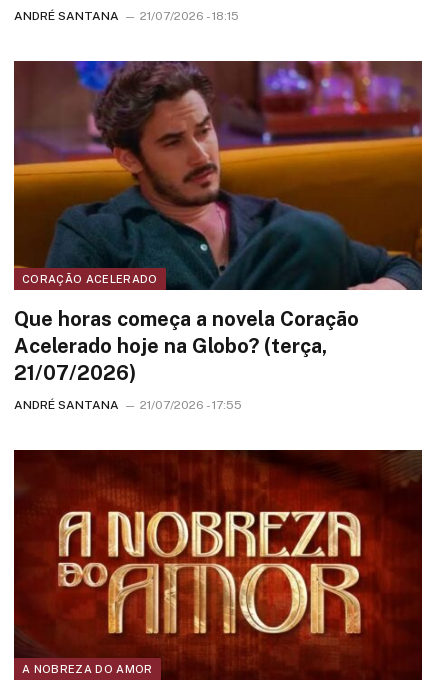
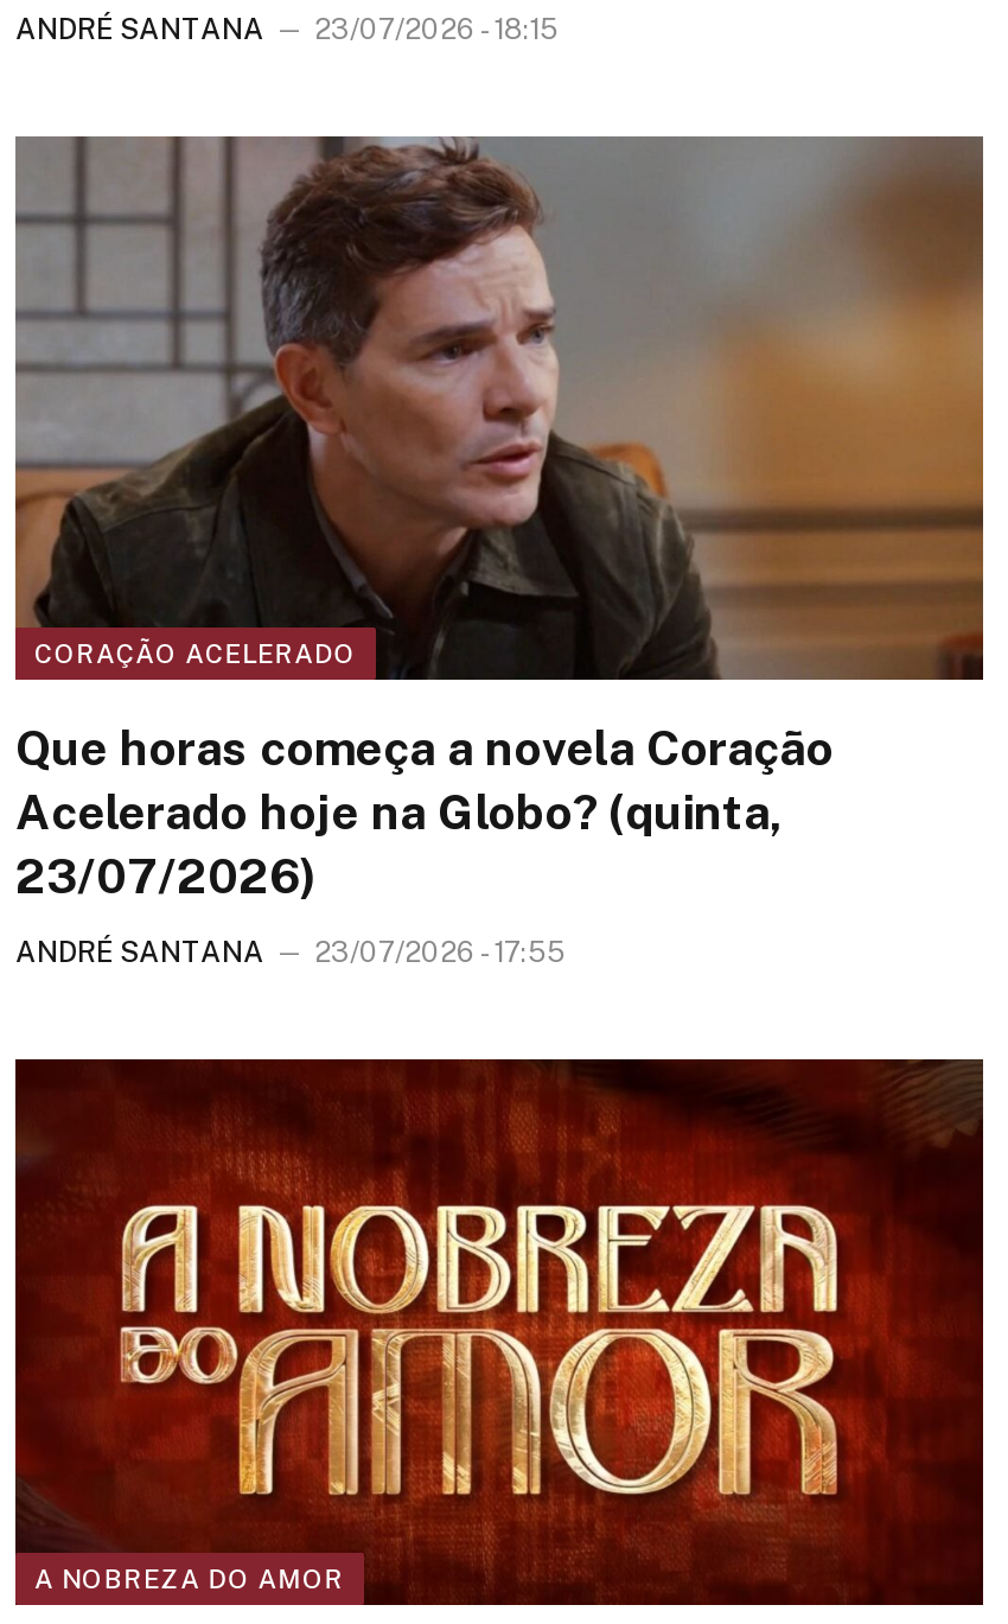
[14,8,239,22] ANDRÉ SANTANA 21/07/2026 - 18:15 -> [15,12,559,45] ANDRÉ SANTANA 23/07/2026 - 18:15
[13,60,422,291] [image] -> [13,134,983,682] [image]
[14,334,327,358] Acelerado hoje na Globo? (terça, -> [15,784,781,841] Acelerado hoje na Globo? (quinta,
[14,361,136,385] 21/07/2026) -> [15,848,317,905] 23/07/2026)
[14,398,242,412] ANDRÉ SANTANA 21/07/2026 - 17:55 -> [15,936,566,969] ANDRÉ SANTANA 23/07/2026 - 17:55

